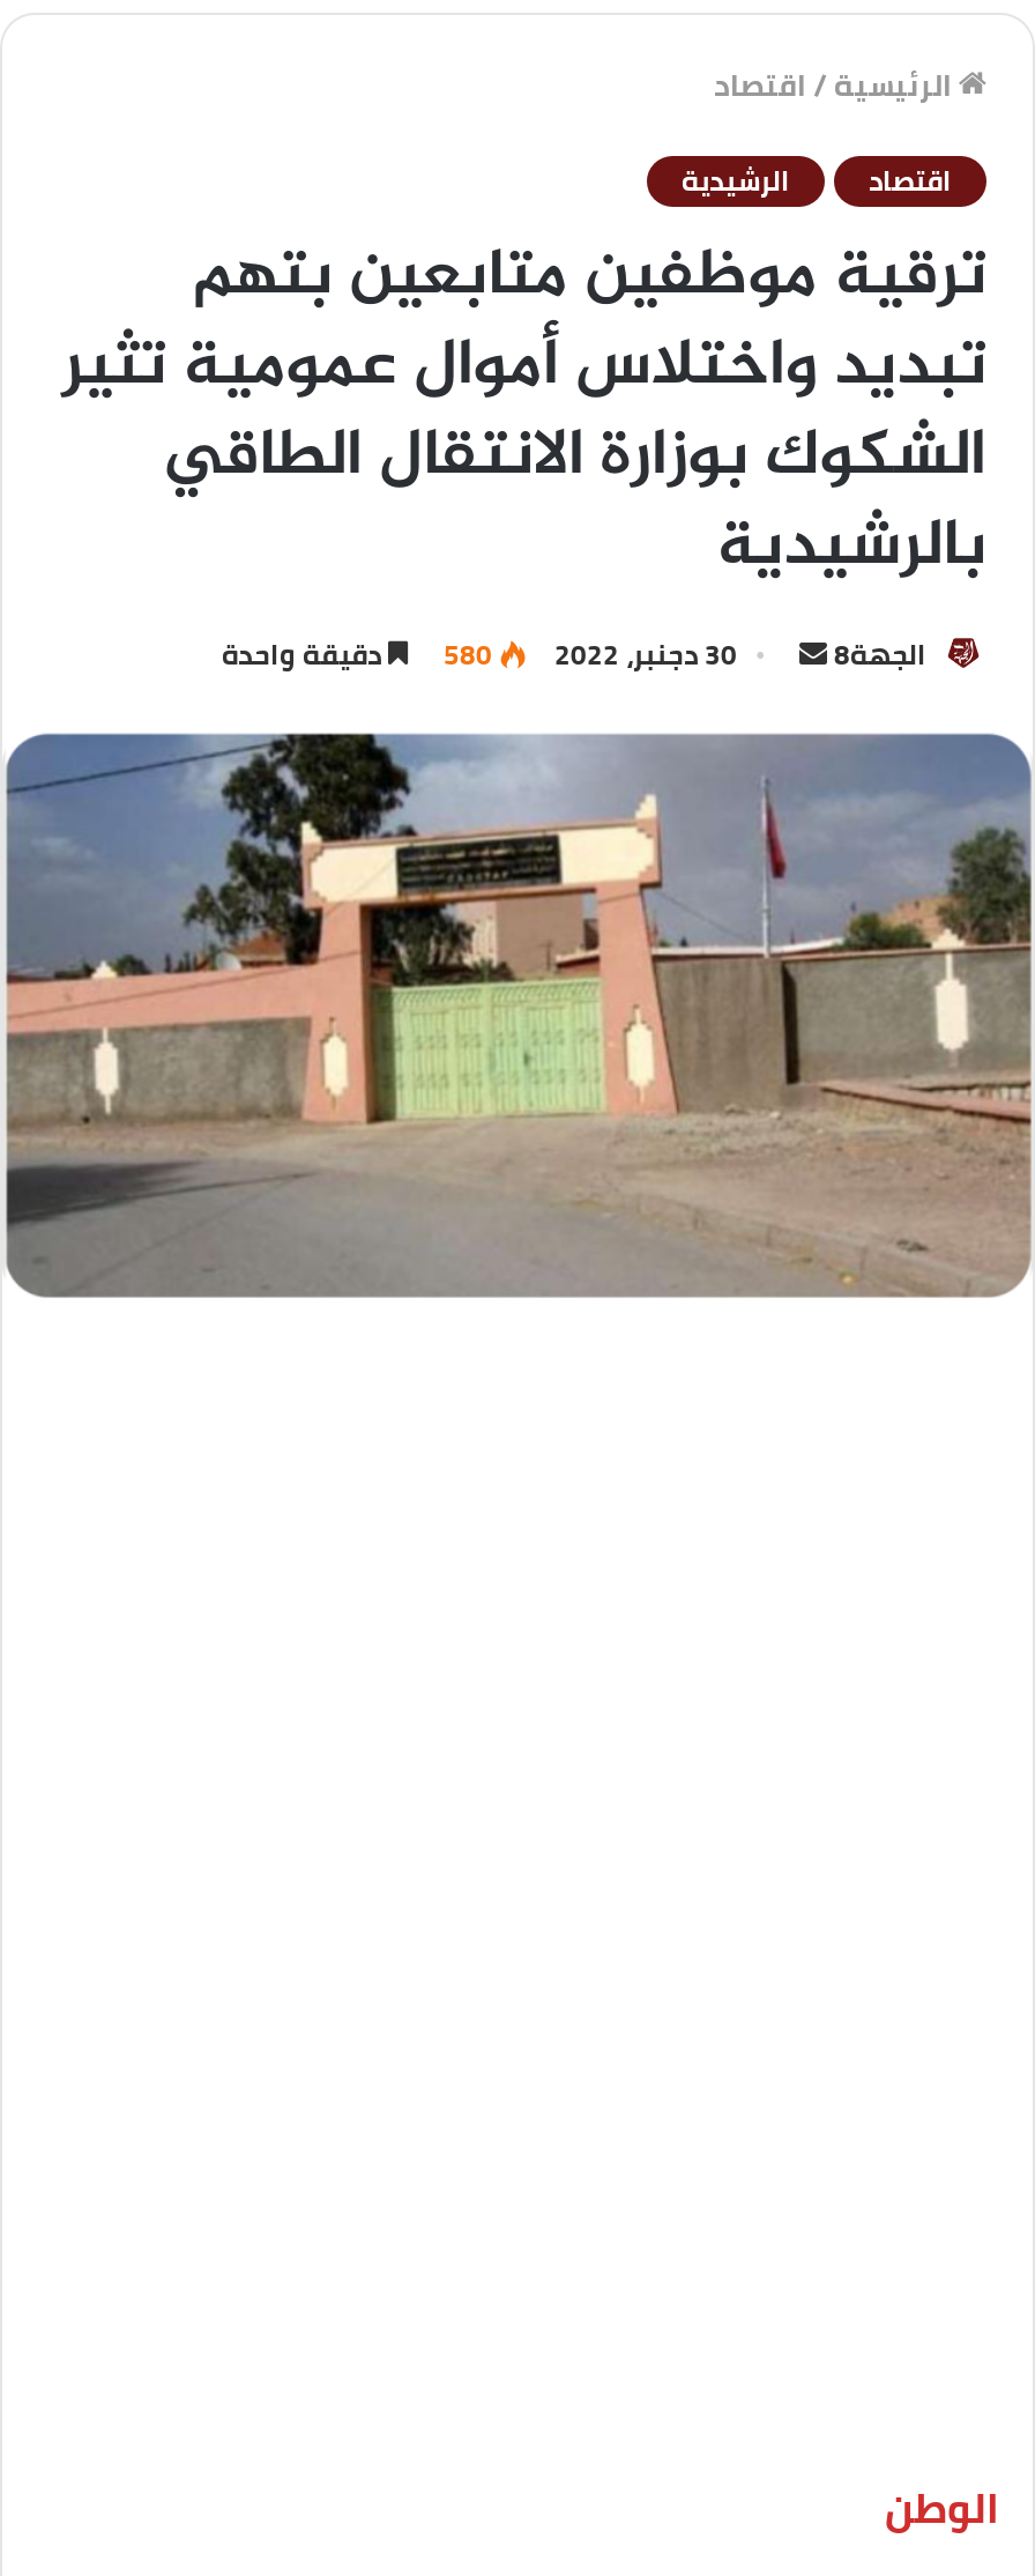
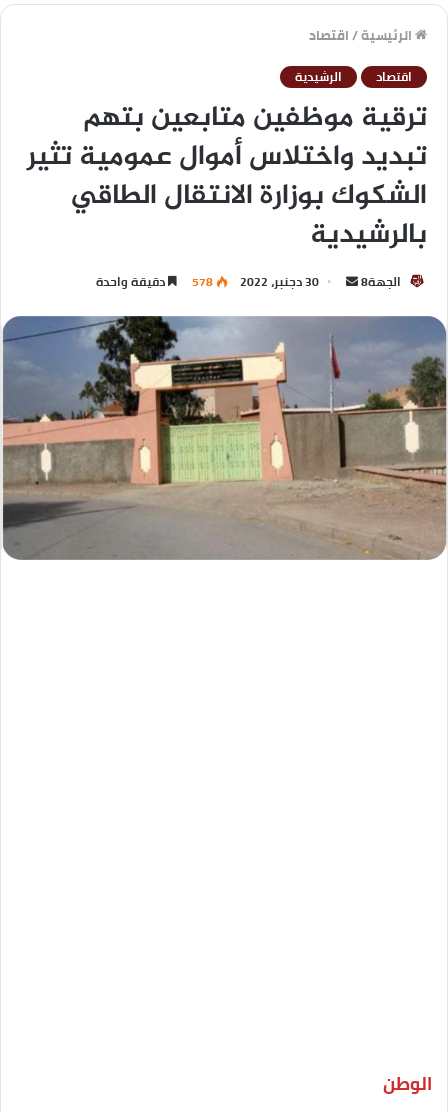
[222,628,492,681] 580 دقيقة واحدة -> [96,270,213,293] 578 دقيقة واحدة

